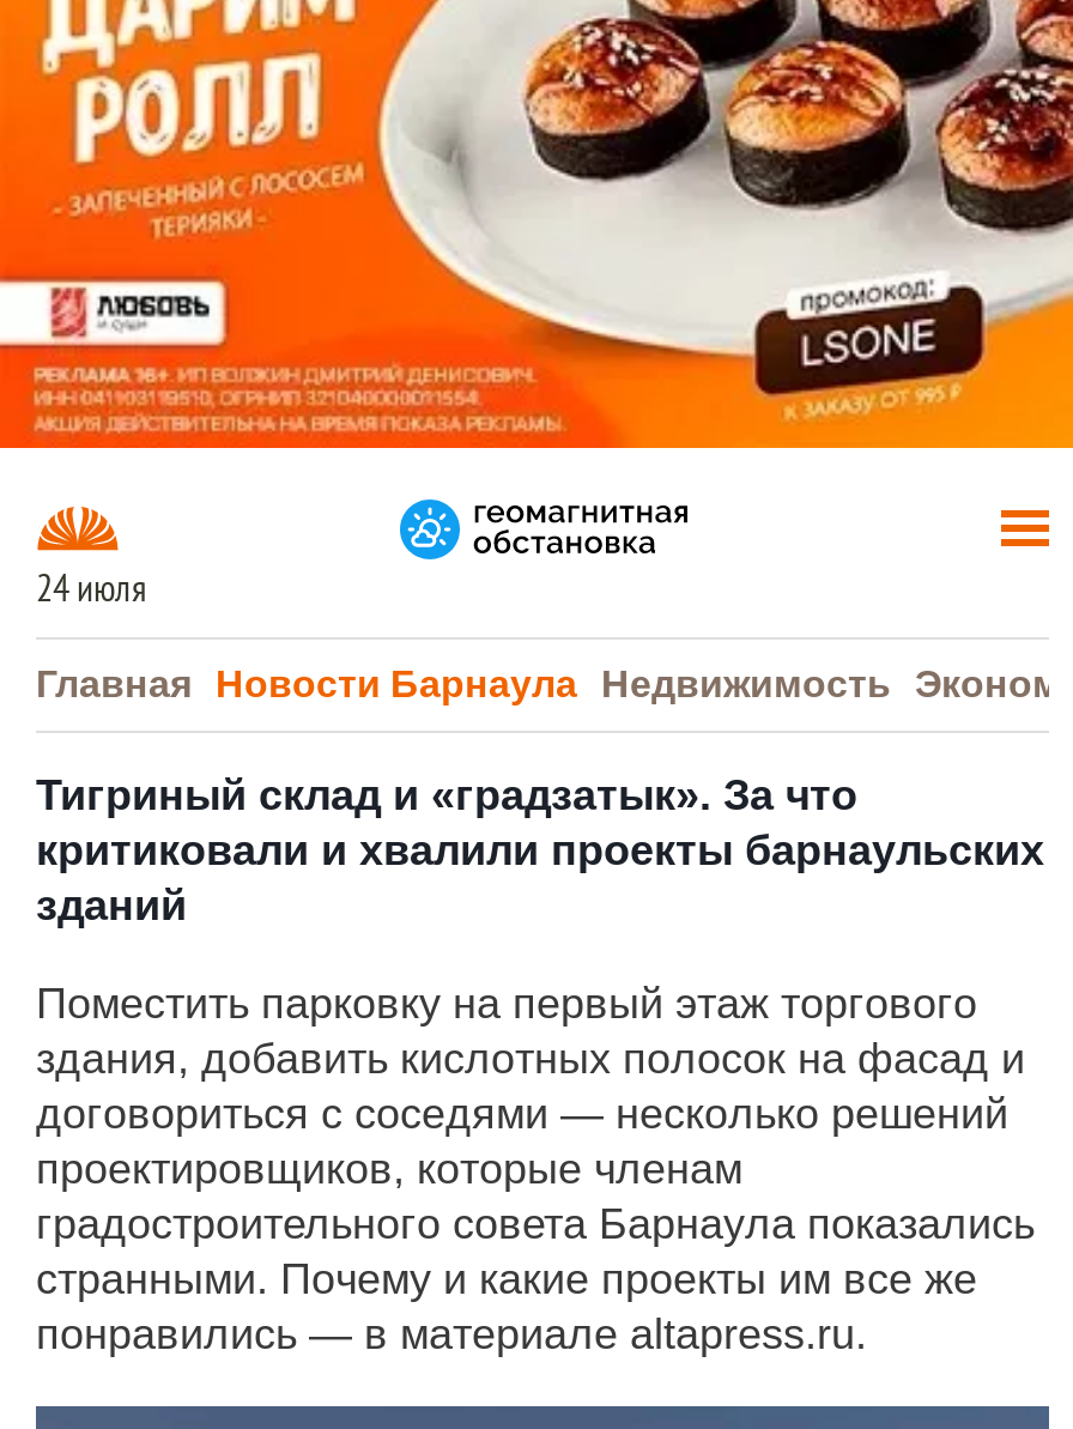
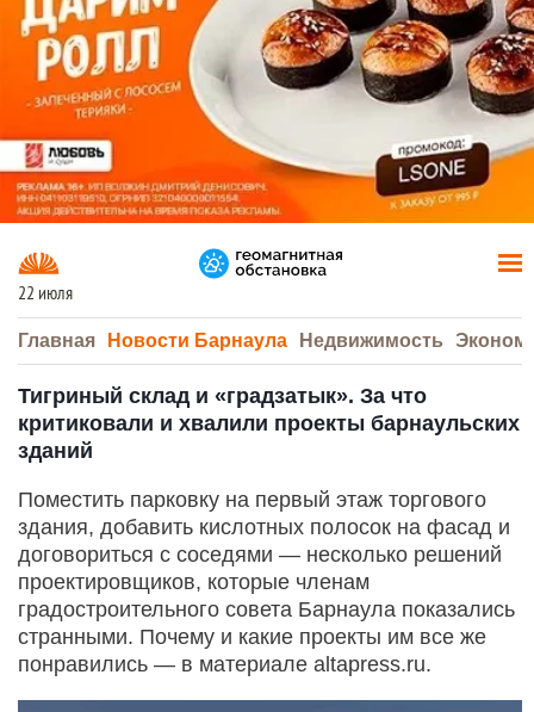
[36,568,146,611] 24 июля -> [18,283,73,304] 22 июля

